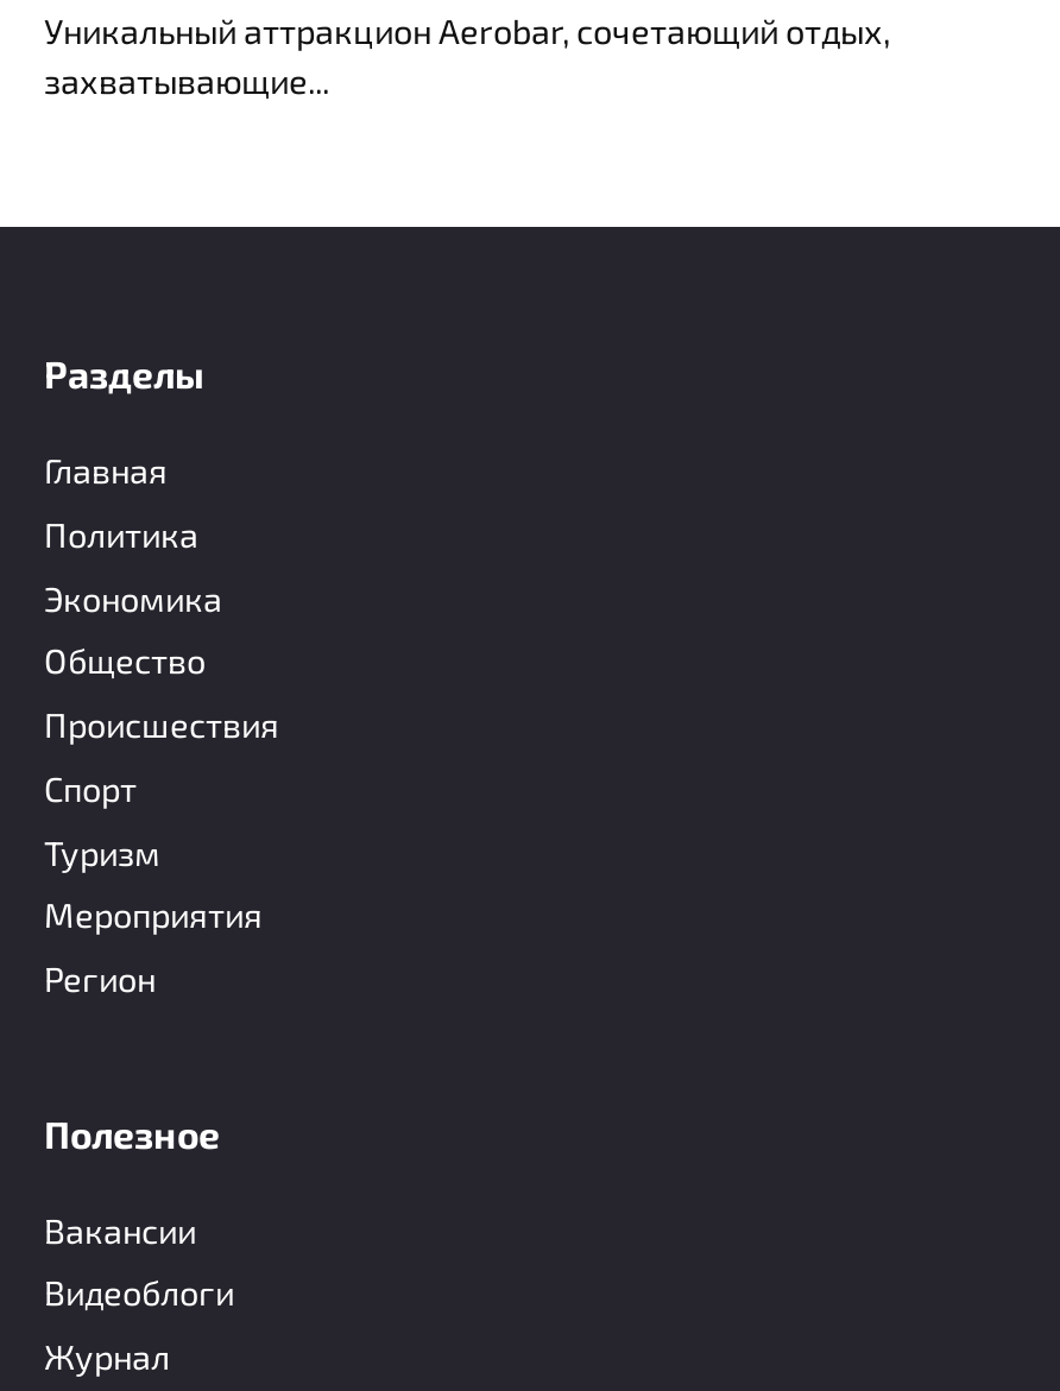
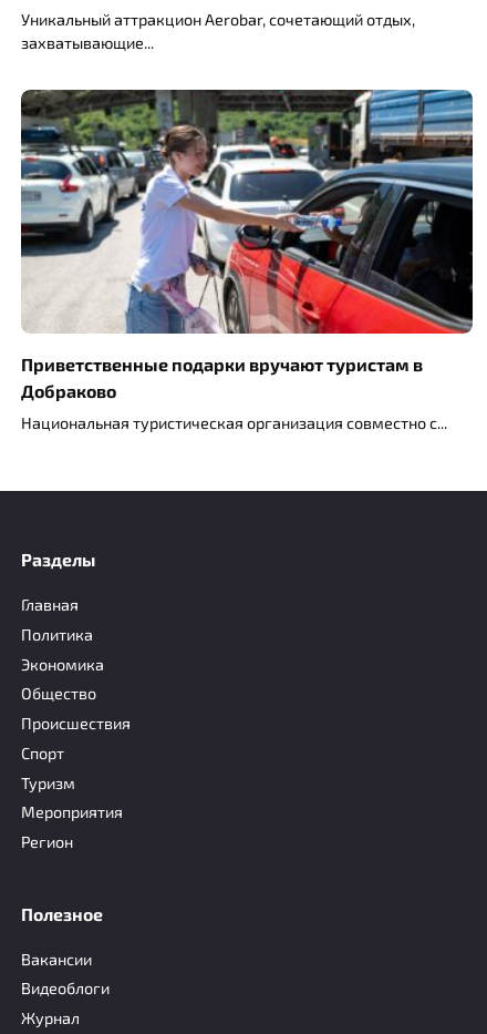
none -> [20,89,474,432] [image] | Приветственные подарки вручают туристам в | Добраково | Национальная туристическая организация совместно с

